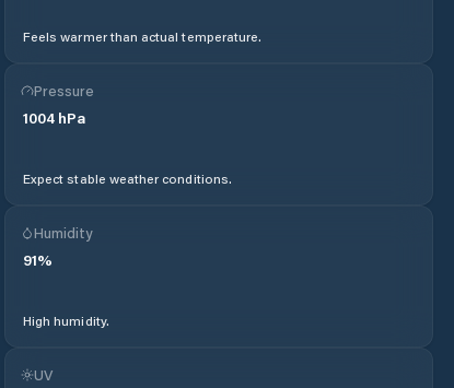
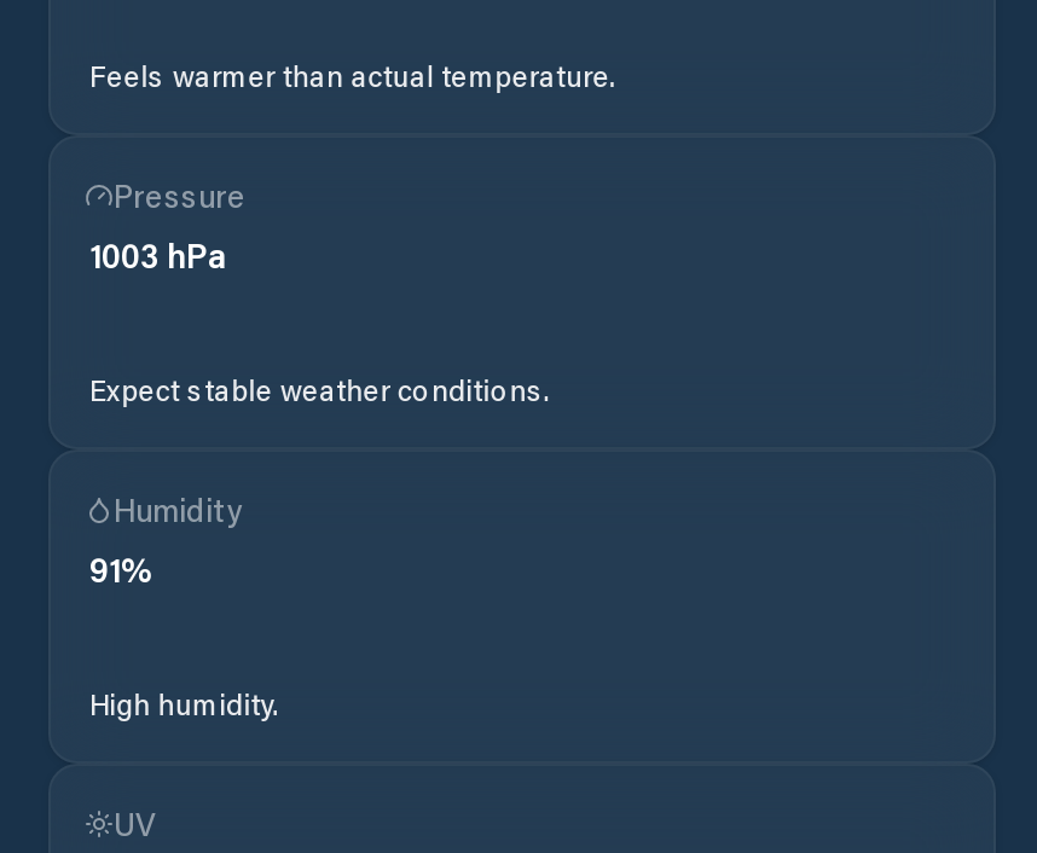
[23,107,85,128] 1004 hPa -> [89,232,227,278] 1003 hPa

